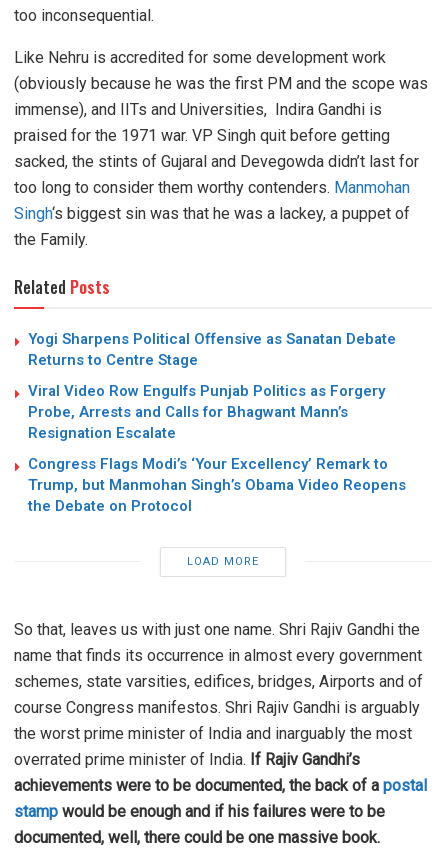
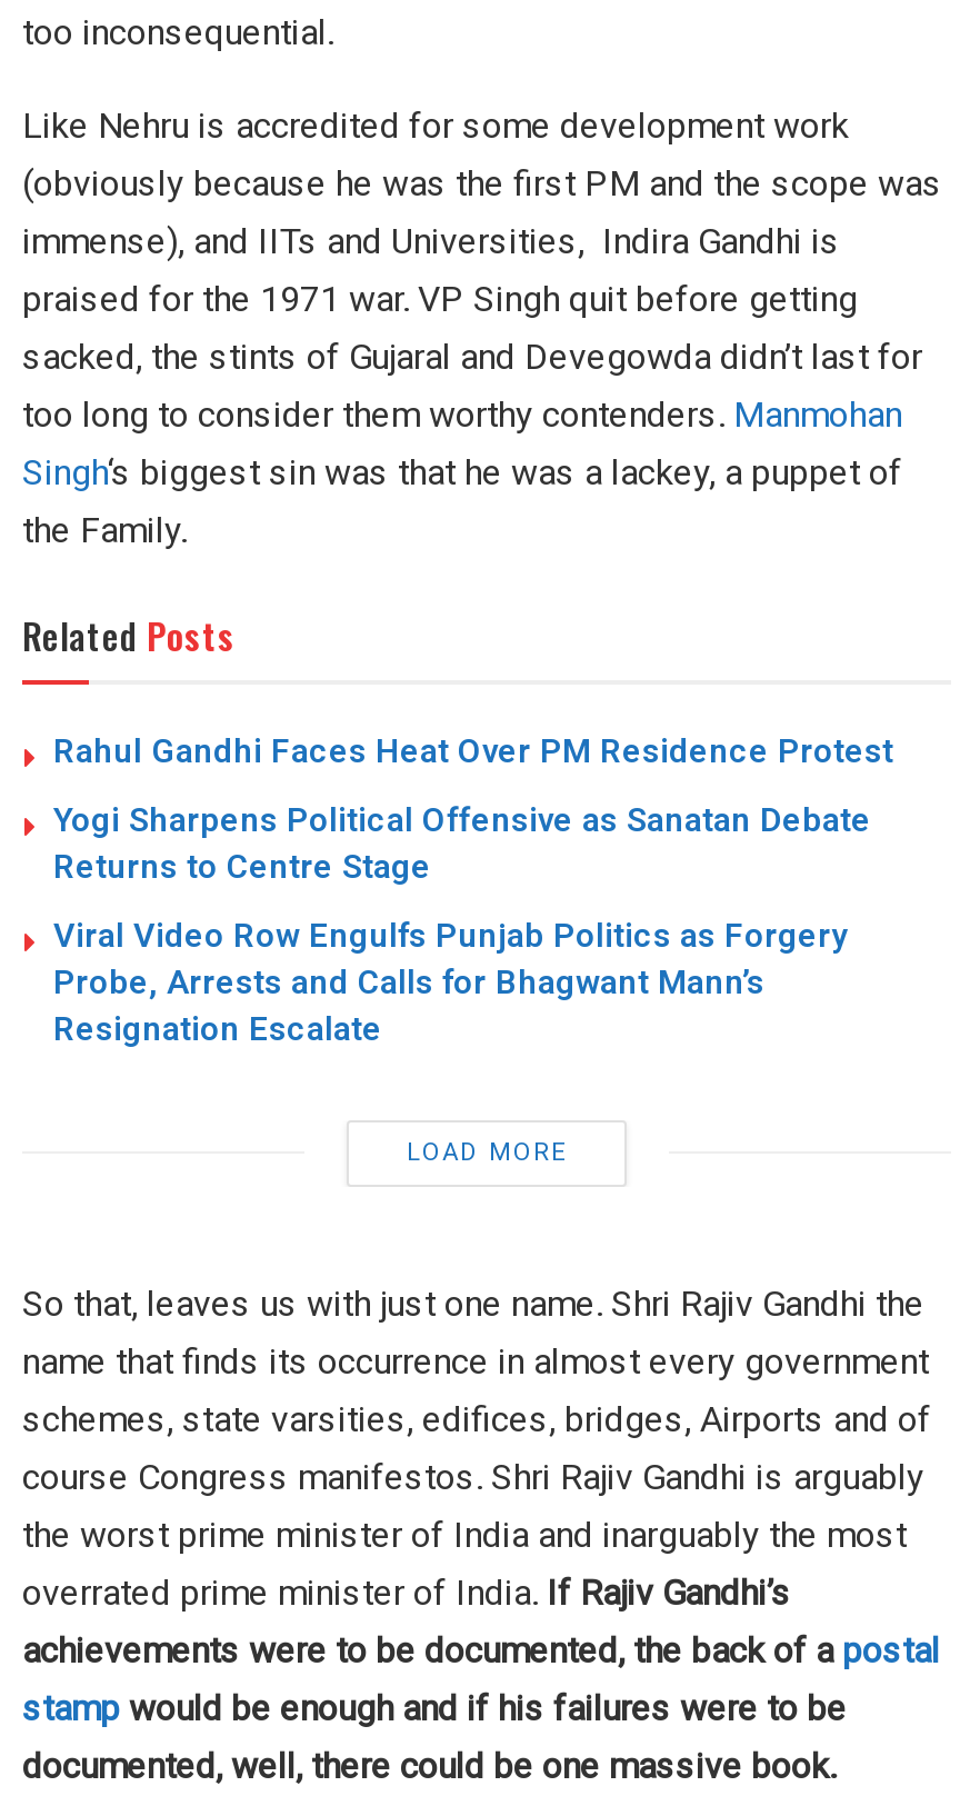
none -> [53,726,893,775] Rahul Gandhi Faces Heat Over PM Residence Protest
moved [28,328,396,444] -> [53,795,871,1053]: Yogi Sharpens Political Offensive as Sanatan Debate | Returns to Centre Stage | Viral Video Row Engulfs Punjab Politics as Forgery | Probe, Arrests and Calls for Bhagwant Mann’s | Resignation Escalate
[28,453,406,517] Congress Flags Modi’s ‘Your Excellency’ Remark to | Trump, but Manmohan Singh’s Obama Video Reopens | the Debate on Protocol -> none

